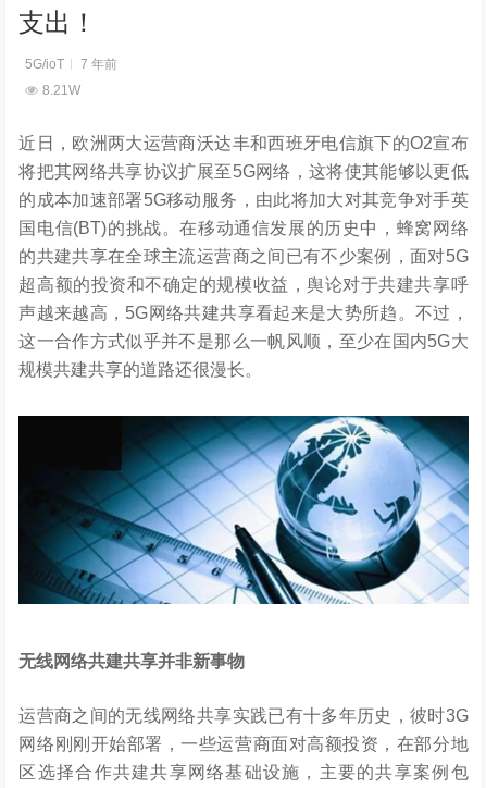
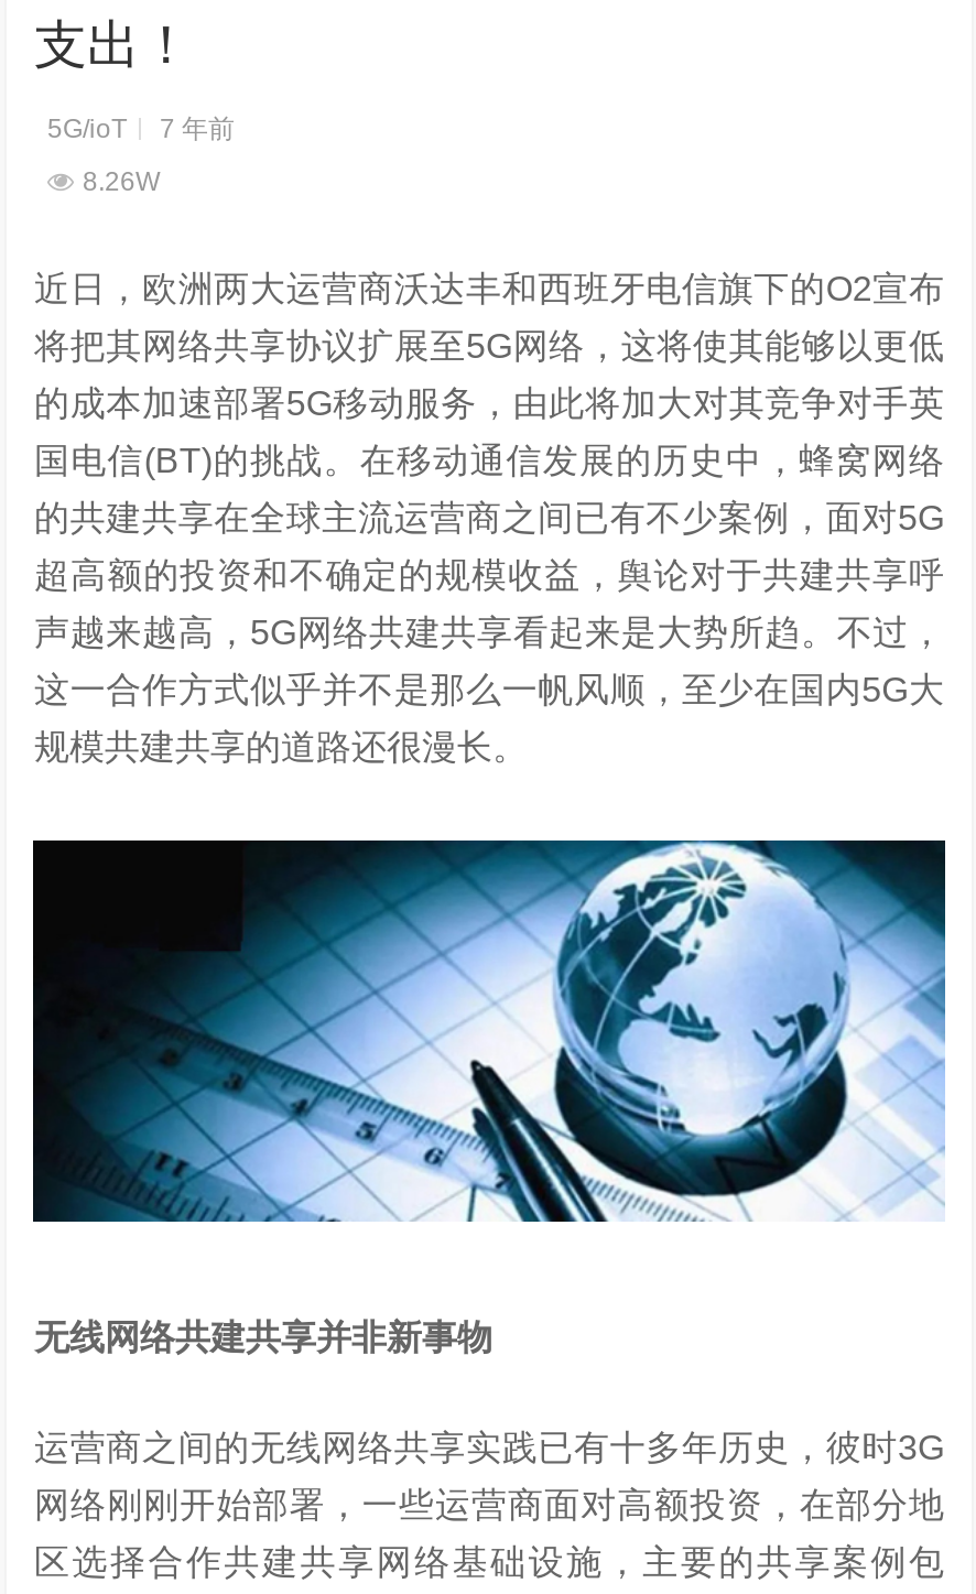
[43,83,81,98] 8.21W -> [83,166,160,197] 8.26W

